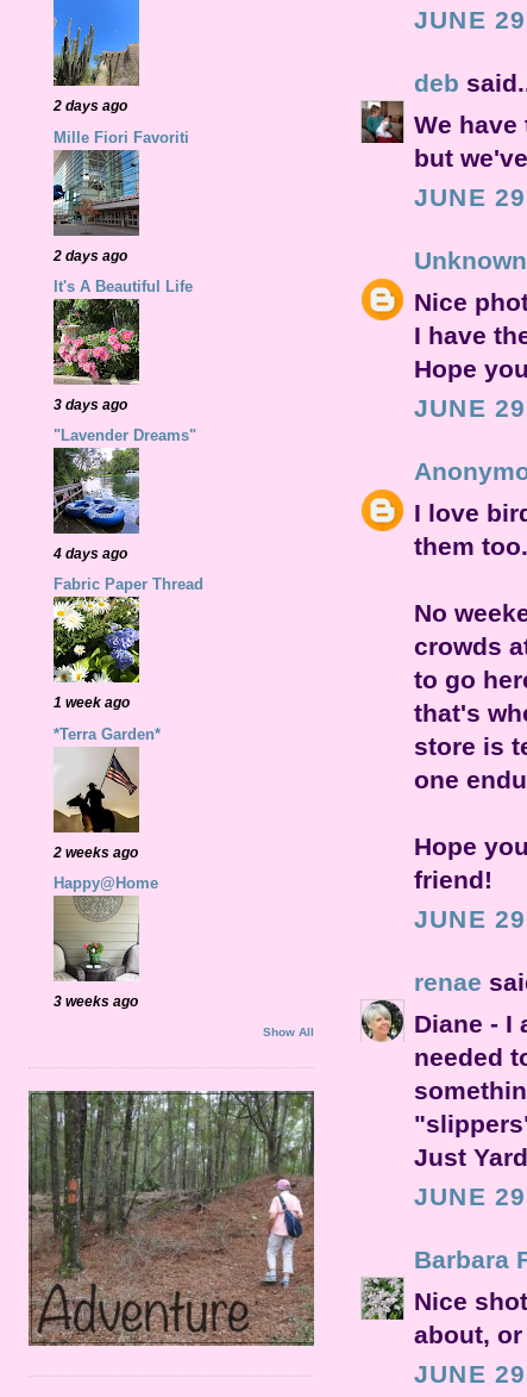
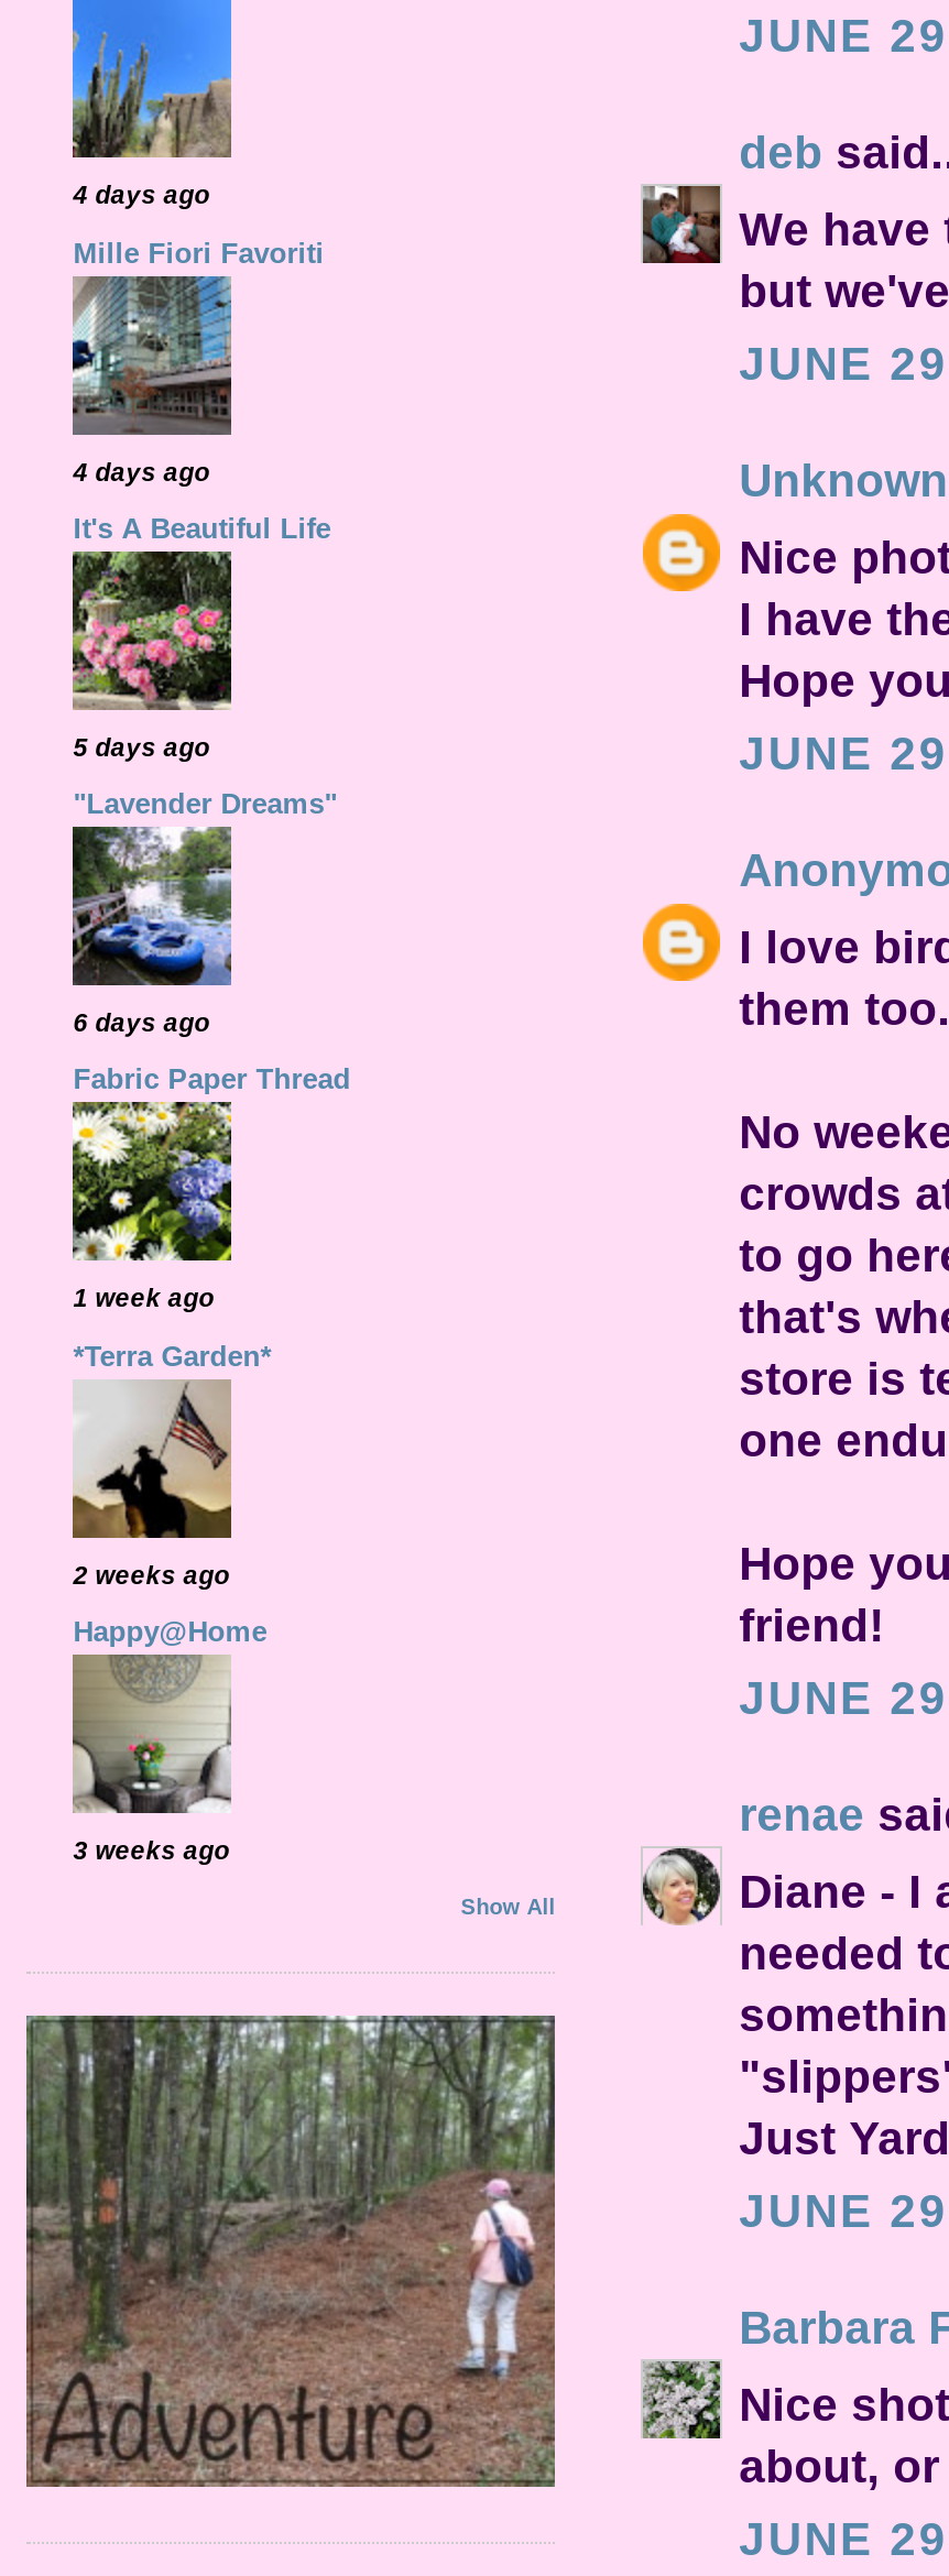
[54,98,128,114] 2 days ago -> [73,181,210,209] 4 days ago
[54,247,128,263] 2 days ago -> [73,456,210,485] 4 days ago
[54,397,128,412] 3 days ago -> [73,732,210,761] 5 days ago
[54,546,128,561] 4 days ago -> [73,1008,210,1036] 6 days ago

